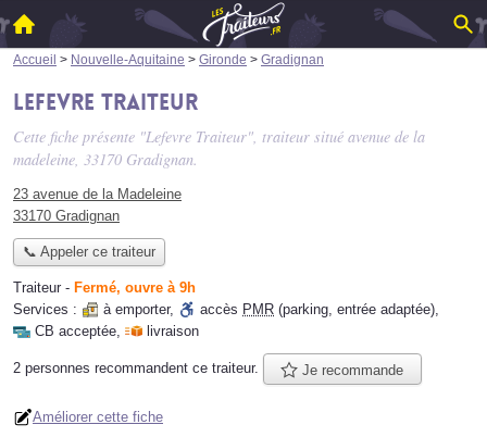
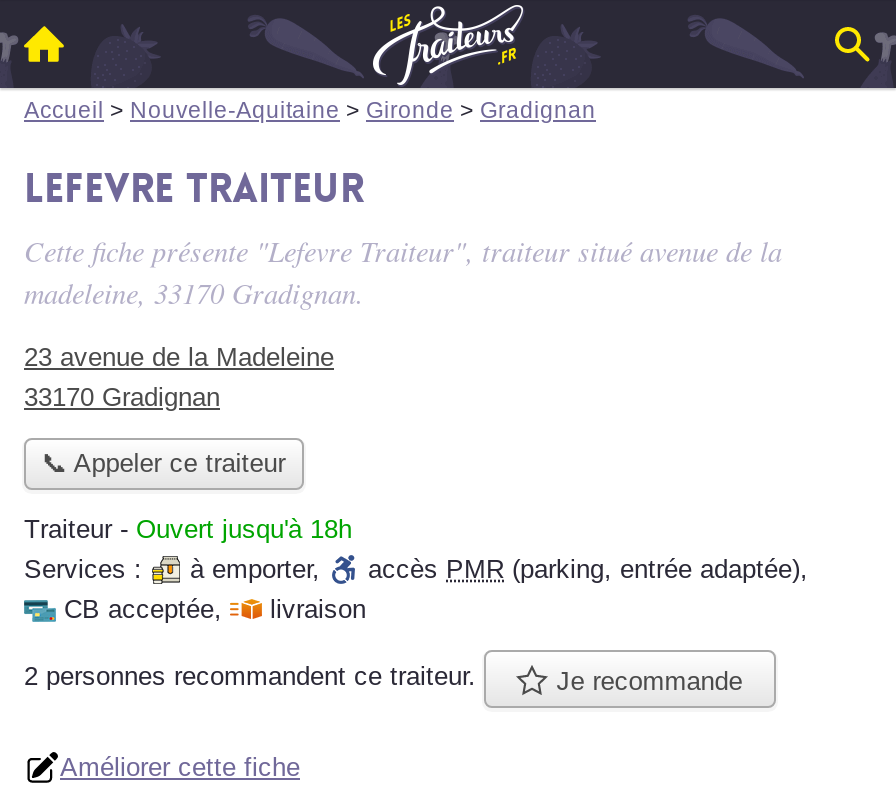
[13,280,196,296] Traiteur - Fermé, ouvre à 9h -> [24,515,352,545] Traiteur - Ouvert jusqu'à 18h

